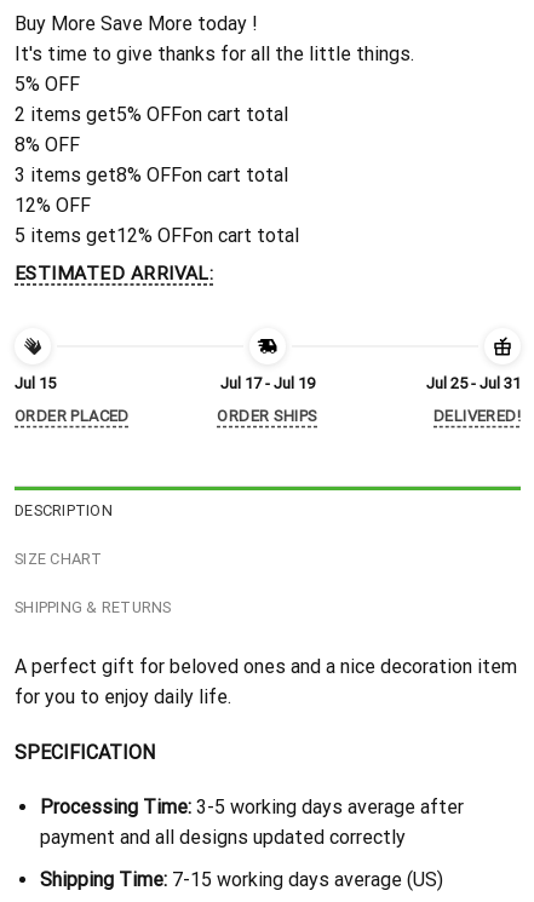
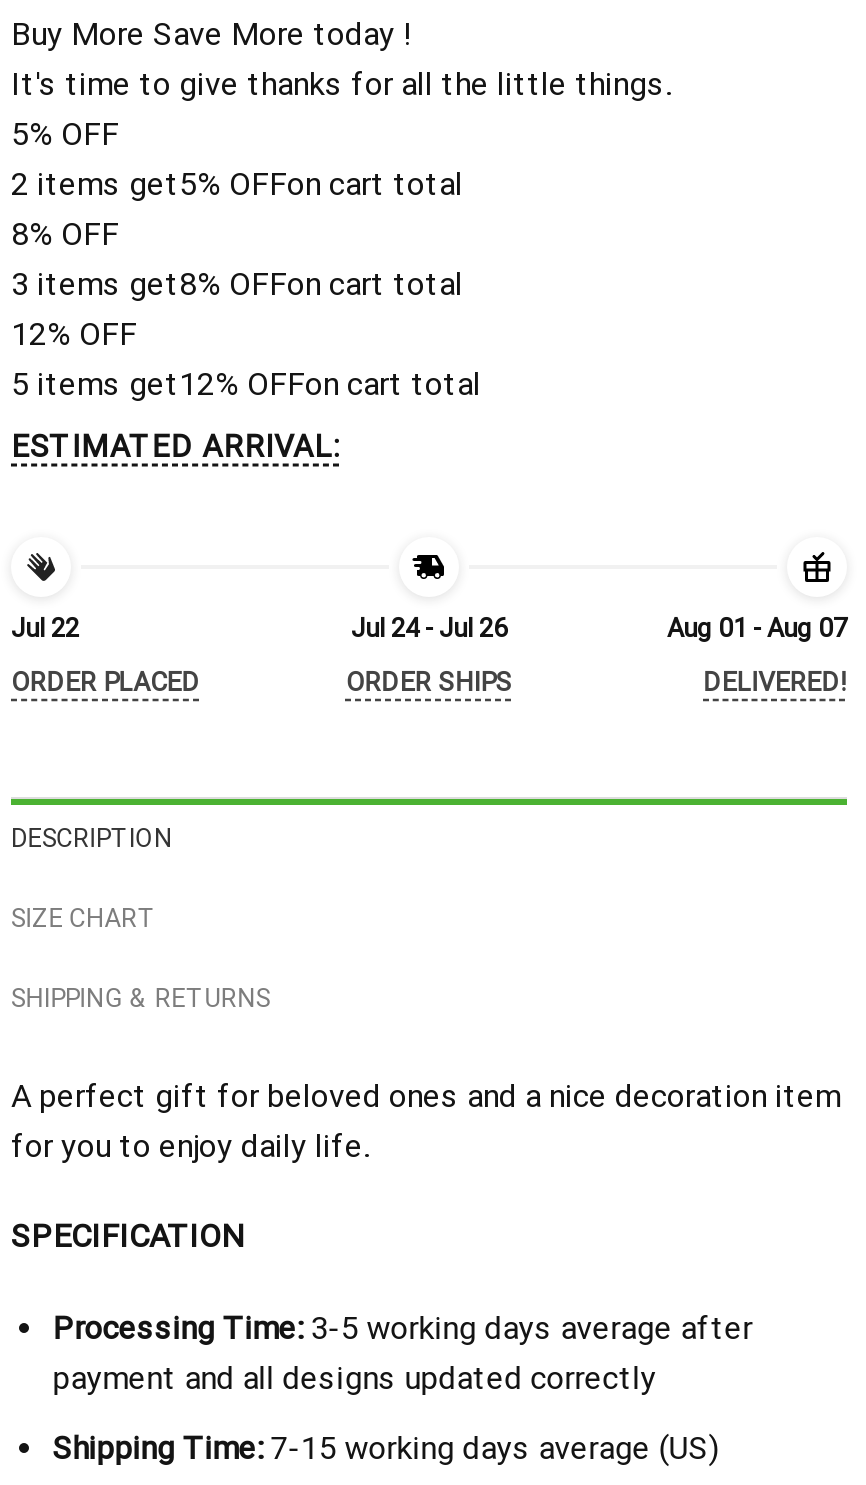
[15,375,56,393] Jul 15 -> [11,614,79,644] Jul 22
[220,375,315,393] Jul 17 - Jul 19 -> [351,614,507,644] Jul 24 - Jul 26
[426,375,521,393] Jul 25 - Jul 31 -> [667,614,847,644] Aug 01 - Aug 07

